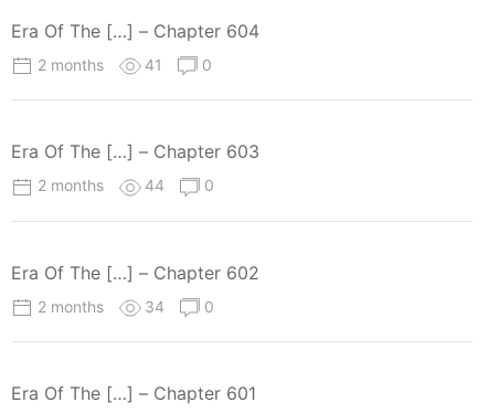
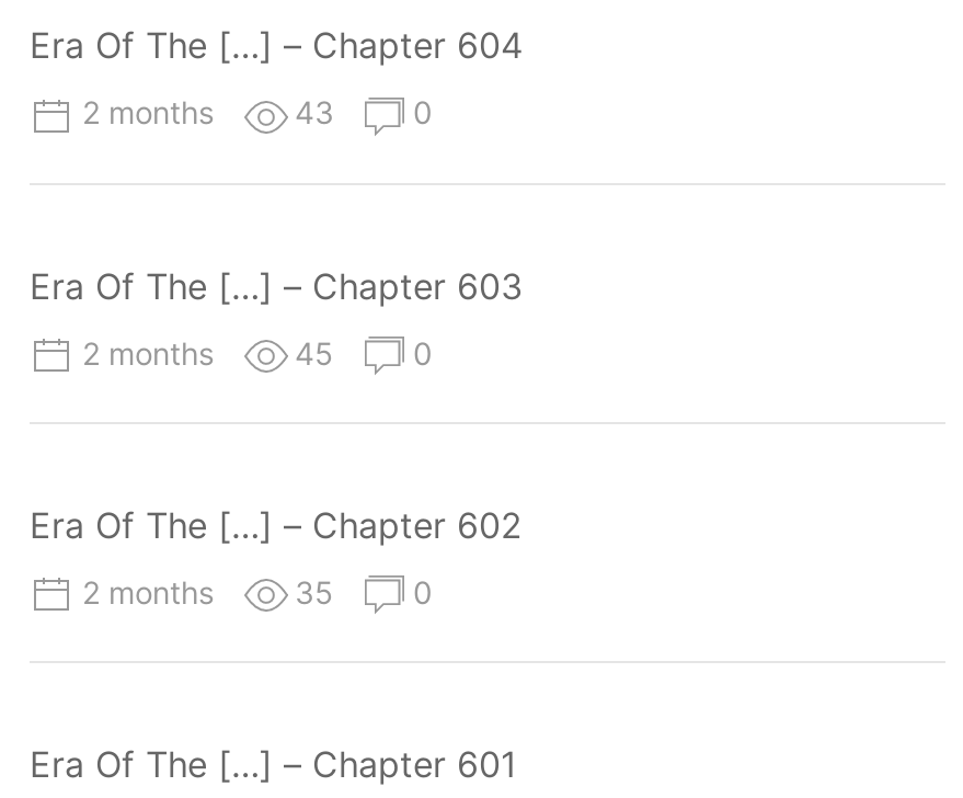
[145,55,162,74] 41 -> [295,93,334,131] 43
[145,176,164,195] 44 -> [295,333,334,370] 45
[145,296,164,315] 34 -> [295,572,334,609] 35

